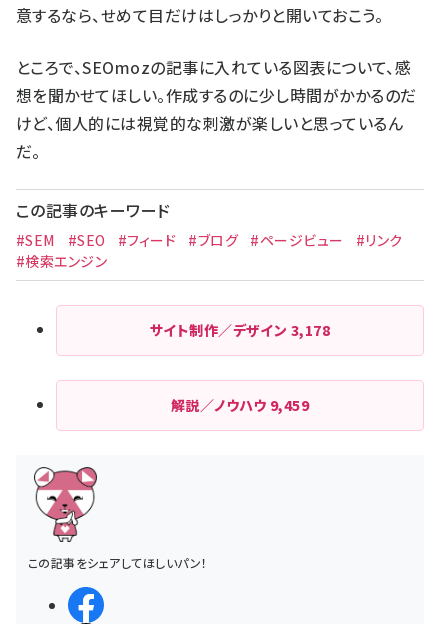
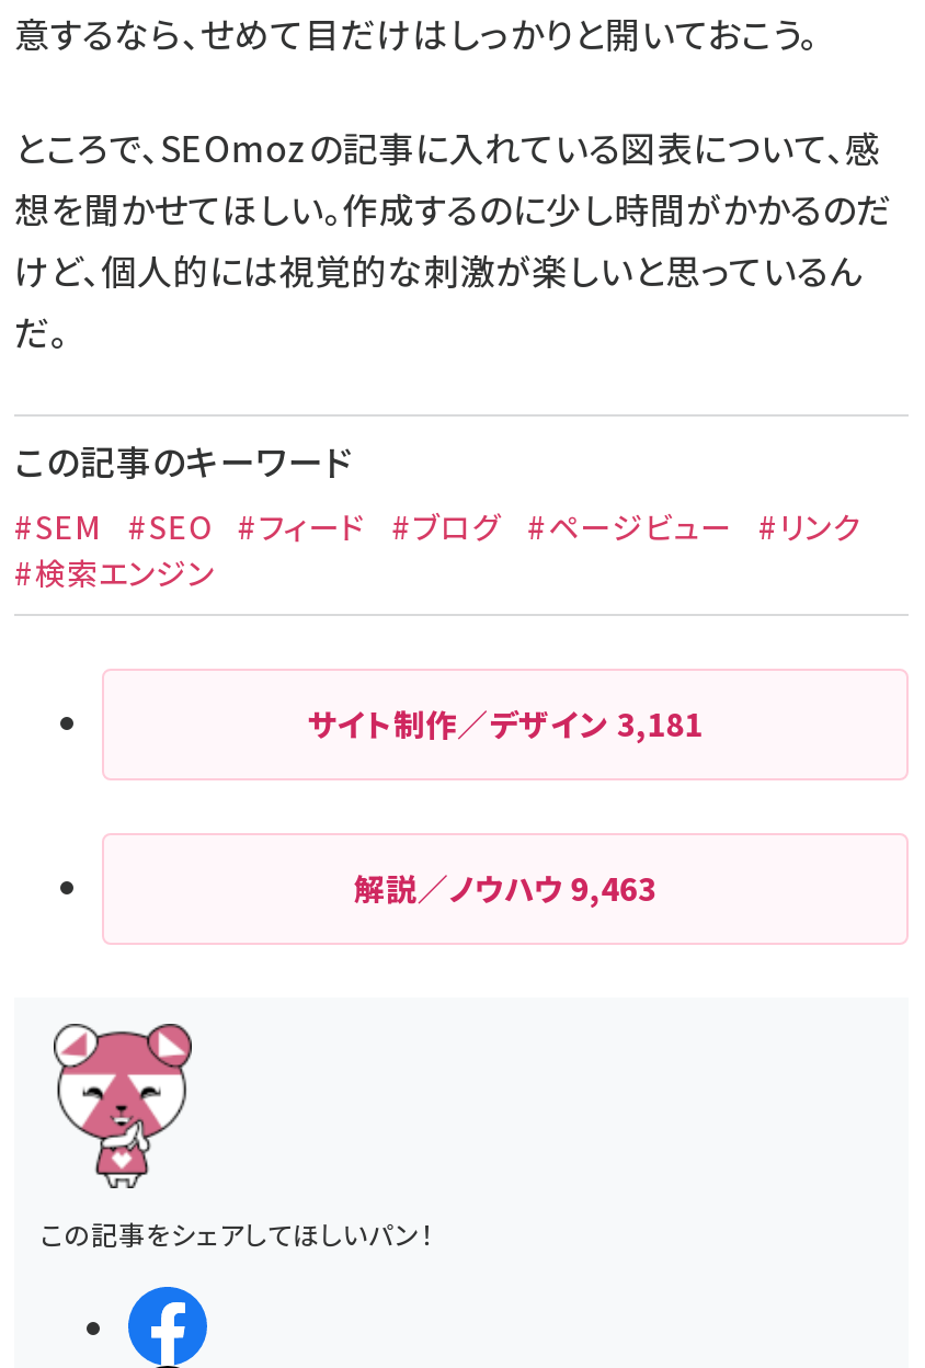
[150,320,330,340] サイト制作／デザイン3,178 -> [307,702,703,745] サイト制作／デザイン3,181
[171,395,309,415] 解説／ノウハウ9,459 -> [354,866,657,910] 解説／ノウハウ9,463

